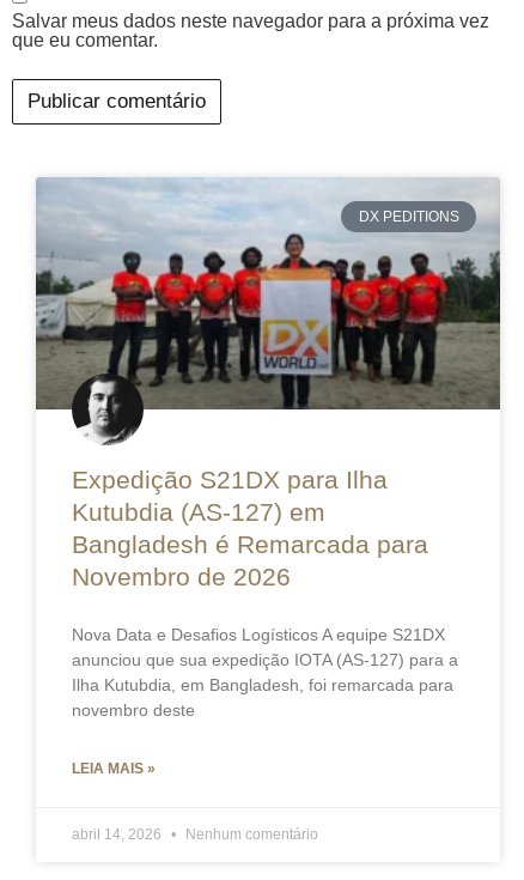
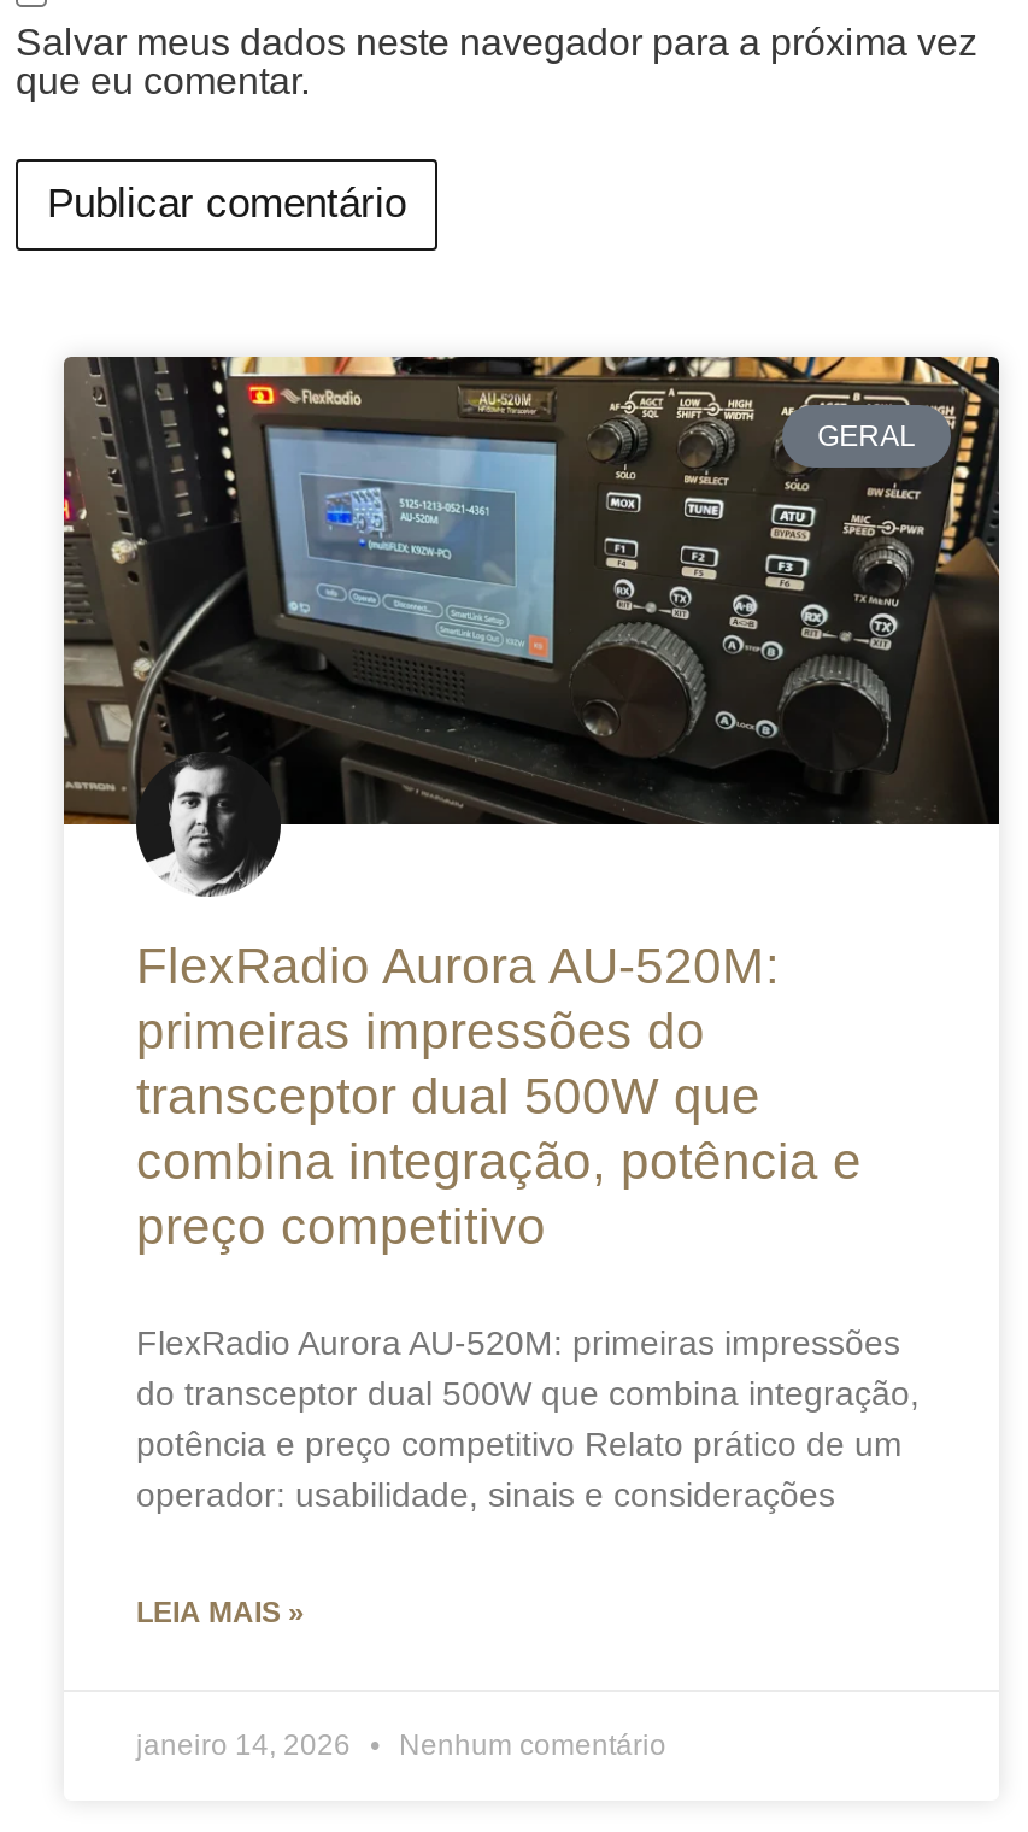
[36,177,501,411] [image] | DX PEDITIONS -> [64,354,1001,827] [image] | GERAL
[72,466,428,590] Expedição S21DX para Ilha | Kutubdia (AS-127) em | Bangladesh é Remarcada para | Novembro de 2026 -> [136,937,862,1253] FlexRadio Aurora AU-520M: | primeiras impressões do | transceptor dual 500W que | combina integração, potência e | preço competitivo
[72,625,458,719] Nova Data e Desafios Logísticos A equipe S21DX | anunciou que sua expedição IOTA (AS-127) para a | Ilha Kutubdia, em Bangladesh, foi remarcada para | novembro deste -> [136,1323,920,1514] FlexRadio Aurora AU-520M: primeiras impressões | do transceptor dual 500W que combina integração, | potência e preço competitivo Relato prático de um | operador: usabilidade, sinais e considerações
[72,826,318,843] abril 14, 2026 Nenhum comentário -> [136,1728,666,1762] janeiro 14, 2026 Nenhum comentário

